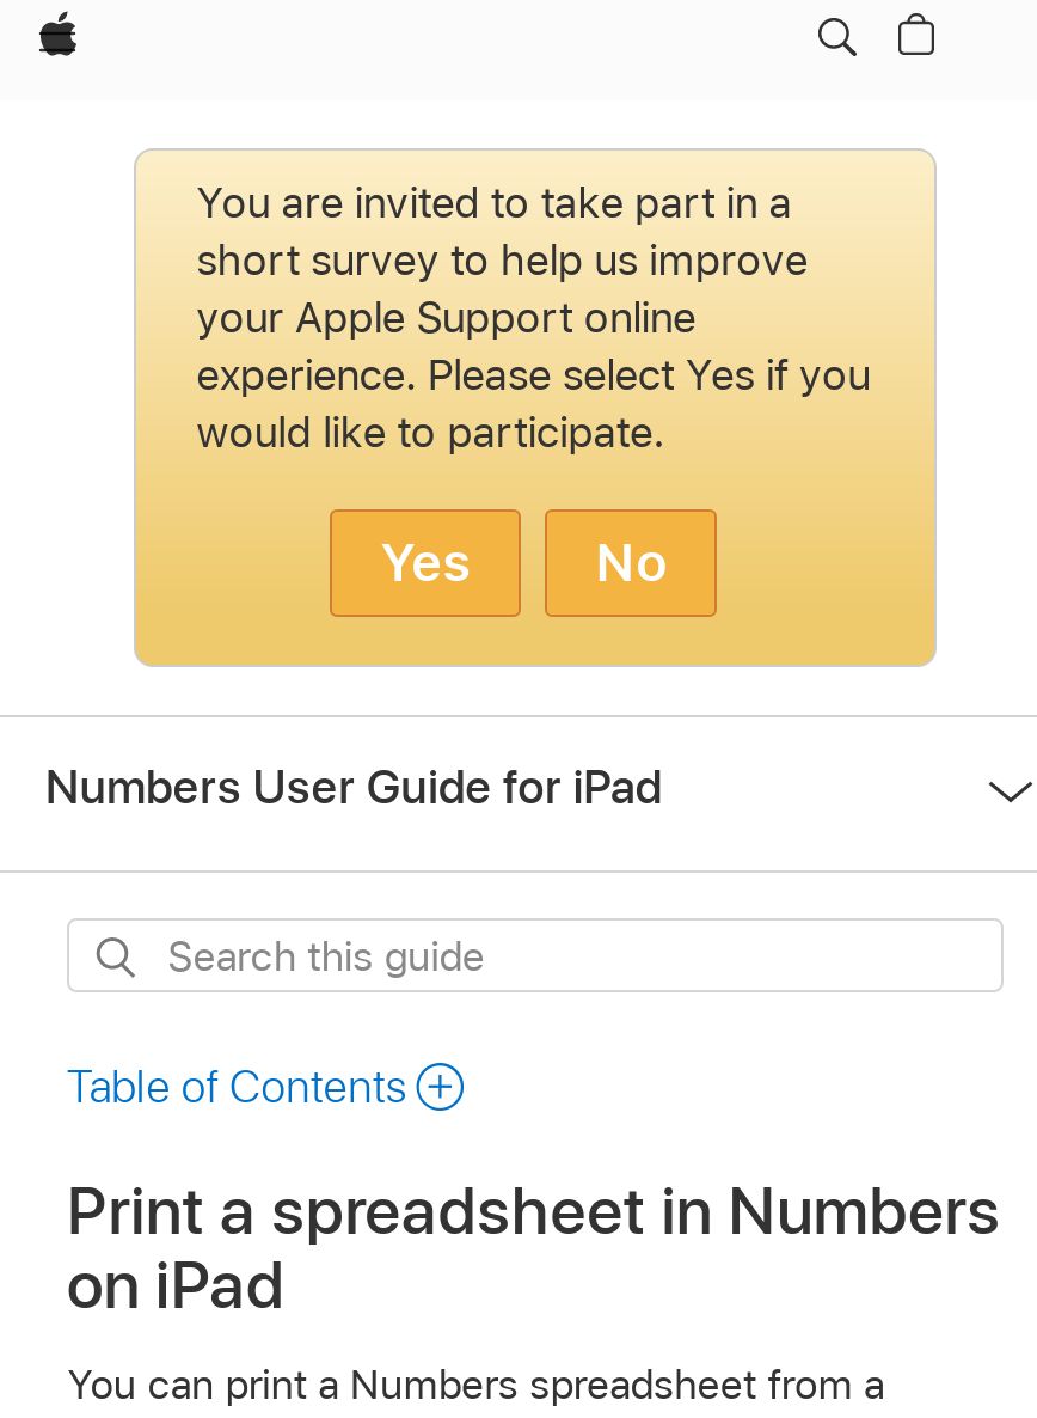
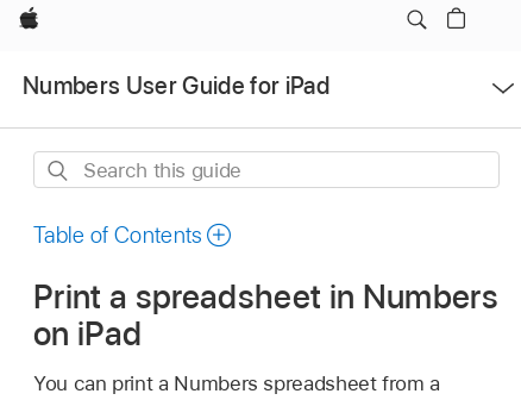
[134,148,937,667] [image] | You are invited to take part in a | short survey to help us improve | your Apple Support online | experience. Please select Yes if you | would like to participate. | Yes | No -> none

